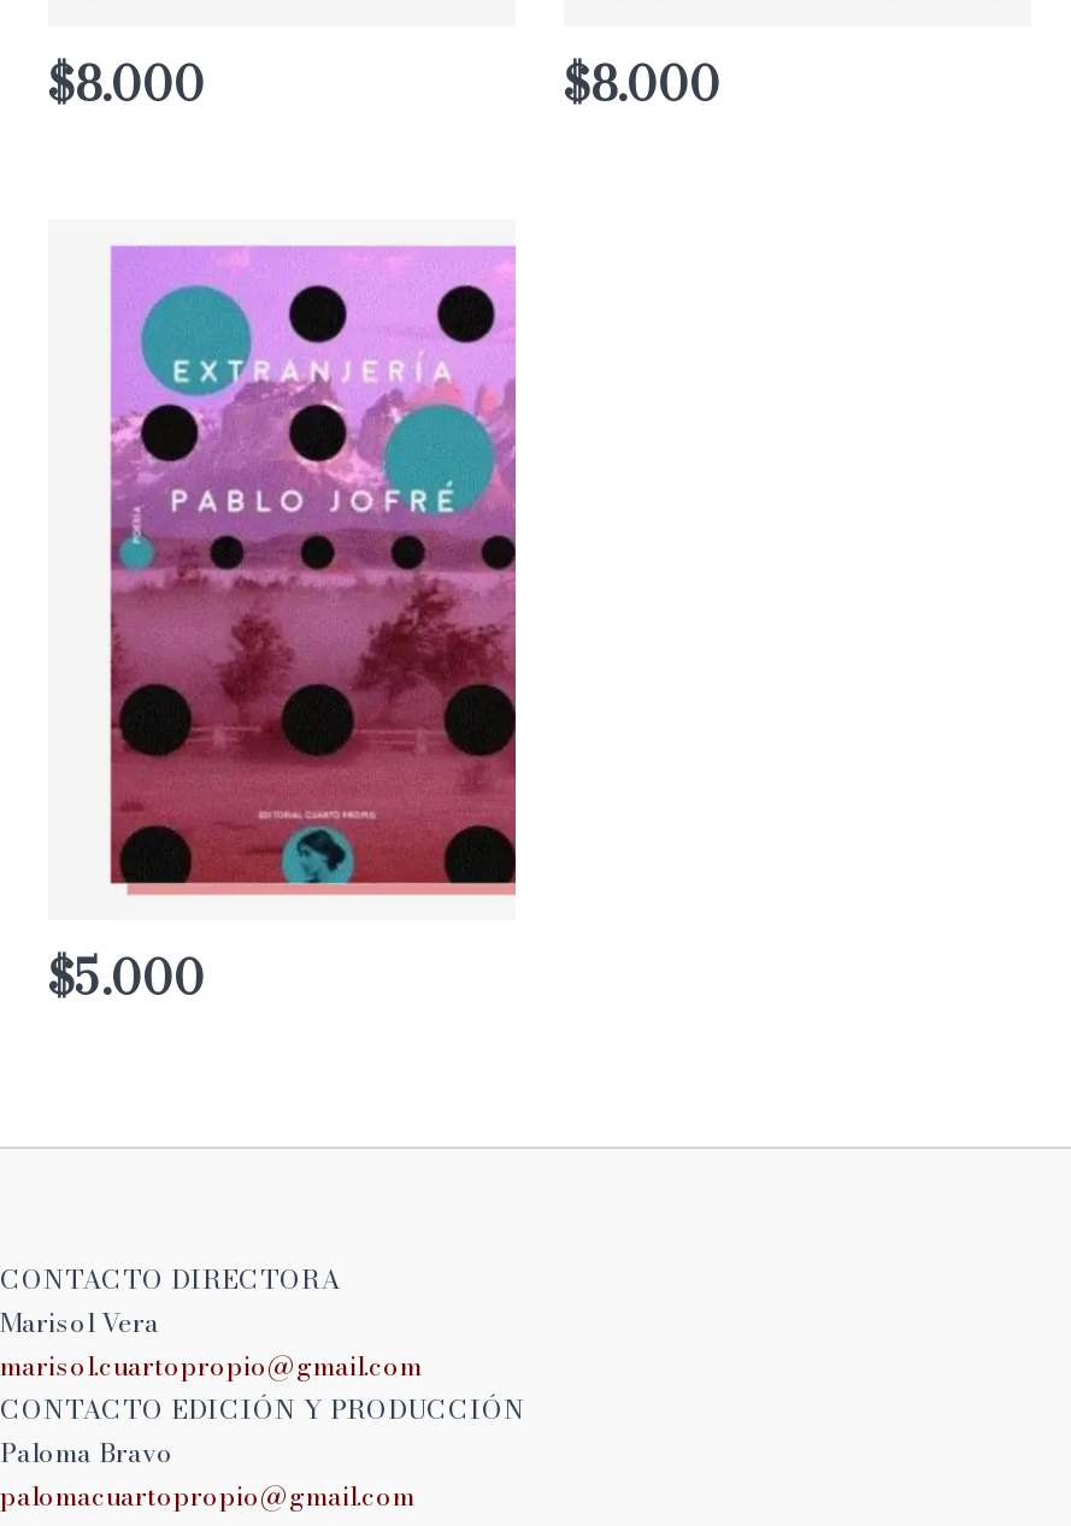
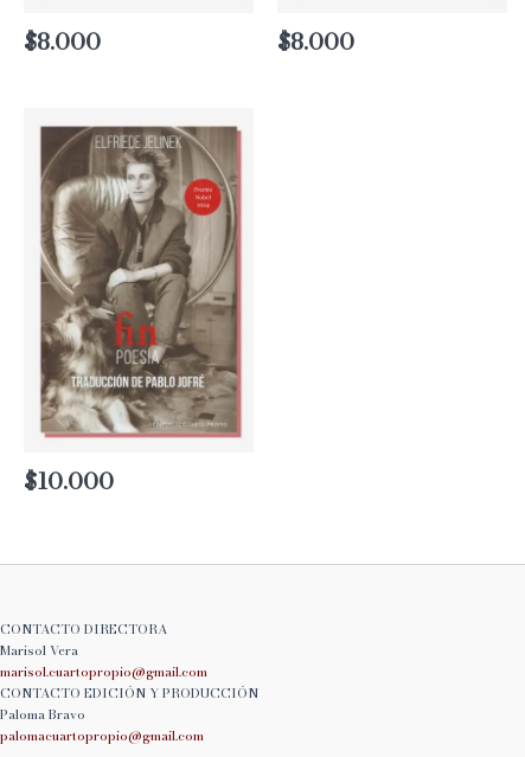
[48,243,518,1013] [image] | $5.000 -> [24,121,254,498] [image] | $10.000

